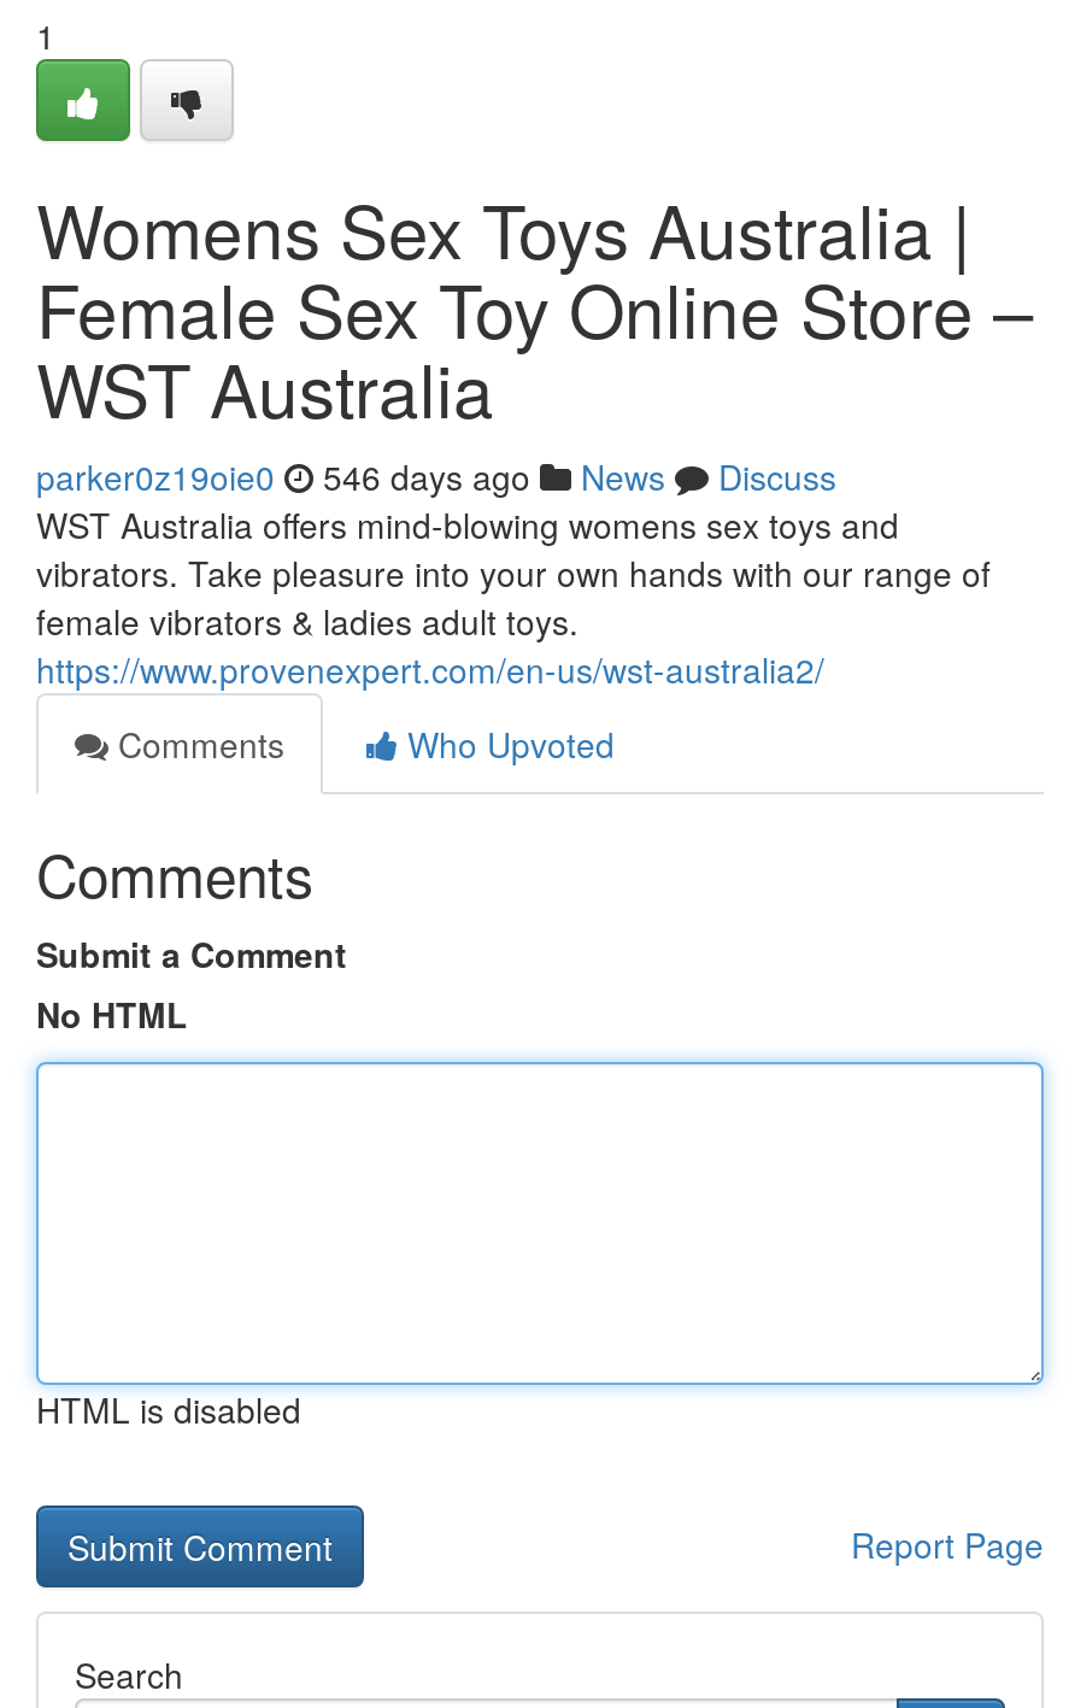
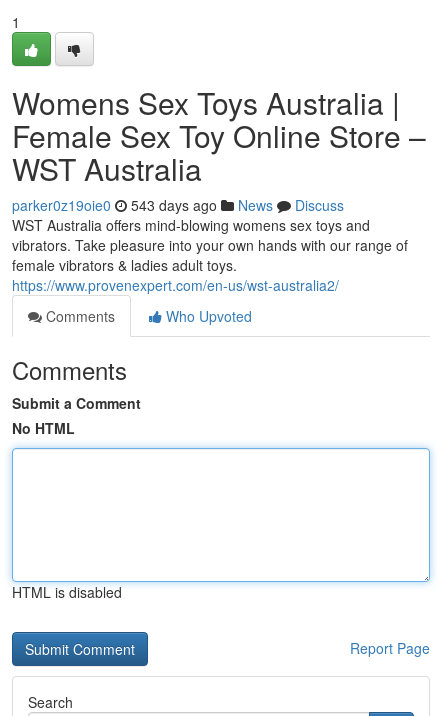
[36,452,836,500] parker0z19oie0 546 days ago News Discuss -> [12,195,344,215] parker0z19oie0 543 days ago News Discuss

